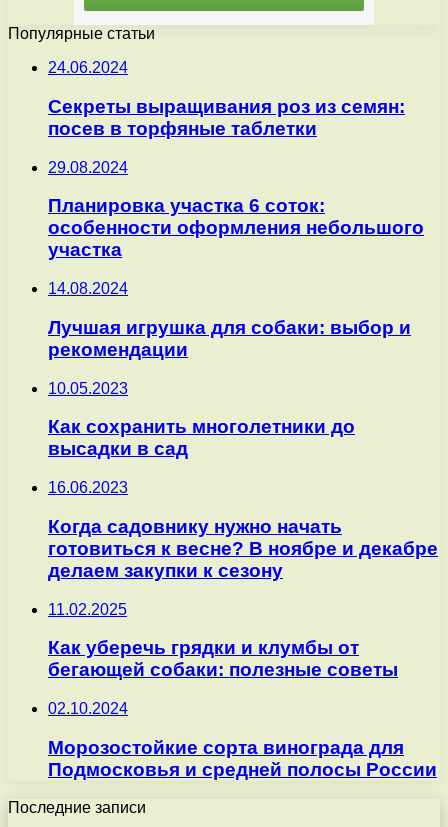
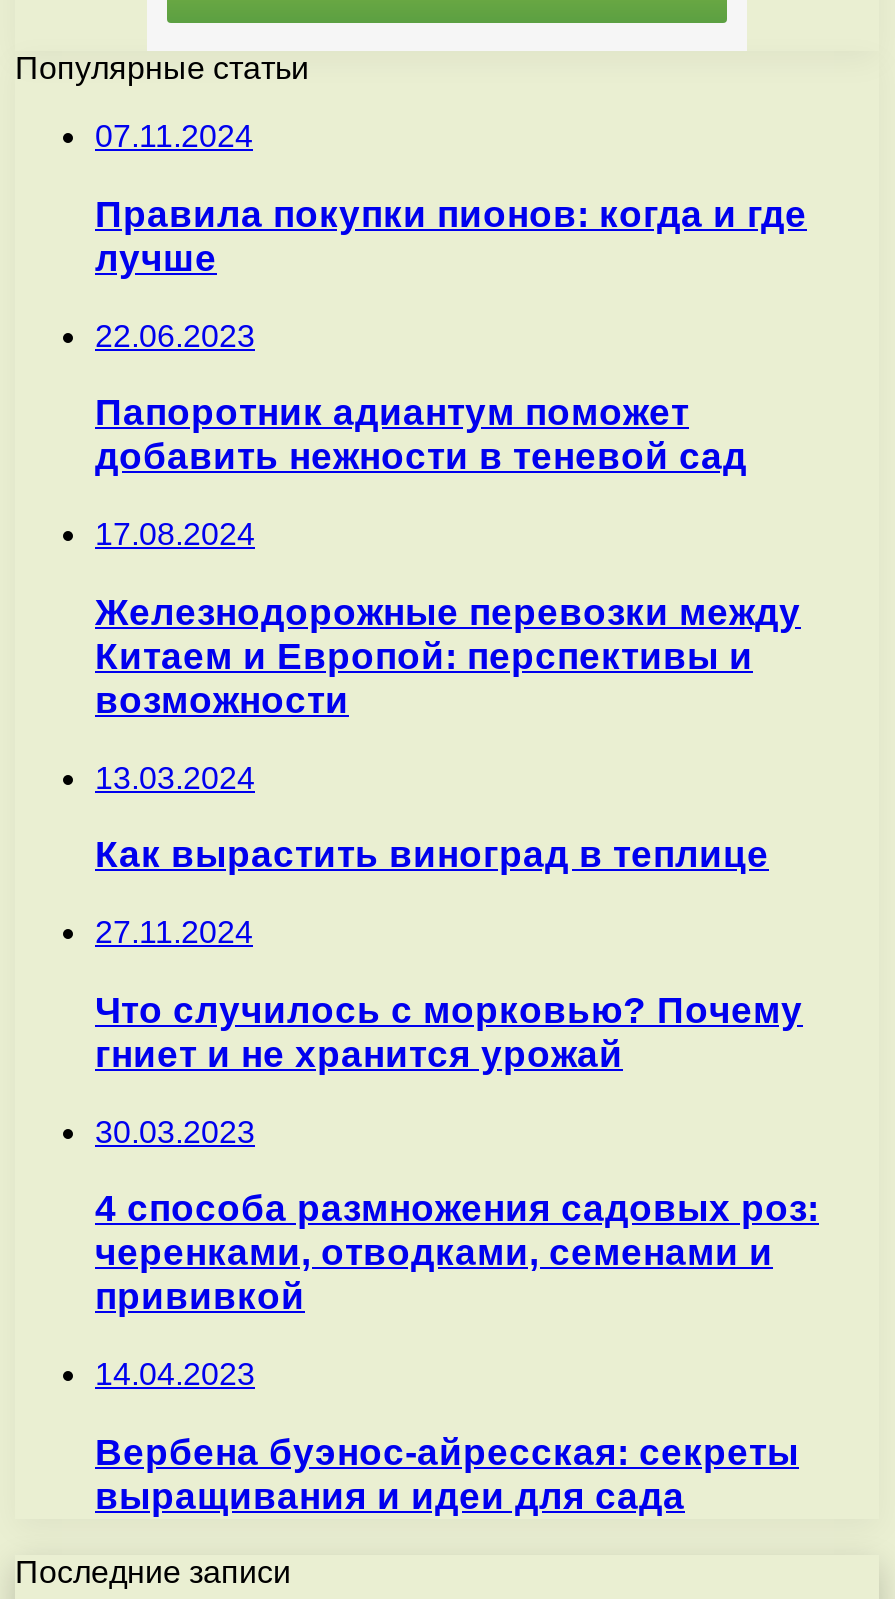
[48,59,128,76] 24.06.2024 -> [95,120,253,154] 07.11.2024
[48,96,405,139] Секреты выращивания роз из семян: | посев в торфяные таблетки -> [95,193,807,279] Правила покупки пионов: когда и где | лучше
[48,159,128,176] 29.08.2024 -> [95,319,255,353] 22.06.2023
[48,195,424,260] Планировка участка 6 соток: | особенности оформления небольшого | участка -> [95,392,747,478] Папоротник адиантум поможет | добавить нежности в теневой сад
[48,280,128,297] 14.08.2024 -> [95,517,255,551] 17.08.2024
[48,317,411,360] Лучшая игрушка для собаки: выбор и | рекомендации -> [95,591,801,721] Железнодорожные перевозки между | Китаем и Европой: перспективы и | возможности
[48,380,128,397] 10.05.2023 -> [95,760,255,794] 13.03.2024
[48,416,355,459] Как сохранить многолетники до | высадки в сад -> [95,834,769,876] Как вырастить виноград в теплице
[48,479,128,496] 16.06.2023 -> [95,915,253,949] 27.11.2024
[48,516,438,581] Когда садовнику нужно начать | готовиться к весне? В ноябре и декабре | делаем закупки к сезону -> [95,989,803,1075] Что случилось с морковью? Почему | гниет и не хранится урожай
[48,600,127,617] 11.02.2025 -> [95,1114,255,1148] 30.03.2023
[48,637,398,680] Как уберечь грядки и клумбы от | бегающей собаки: полезные советы -> [95,1187,819,1317] 4 способа размножения садовых роз: | черенками, отводками, семенами и | прививкой
[48,700,128,717] 02.10.2024 -> [95,1357,255,1391] 14.04.2023
[48,737,437,780] Морозостойкие сорта винограда для | Подмосковья и средней полосы России -> [95,1430,799,1516] Вербена буэнос-айресская: секреты | выращивания и идеи для сада

